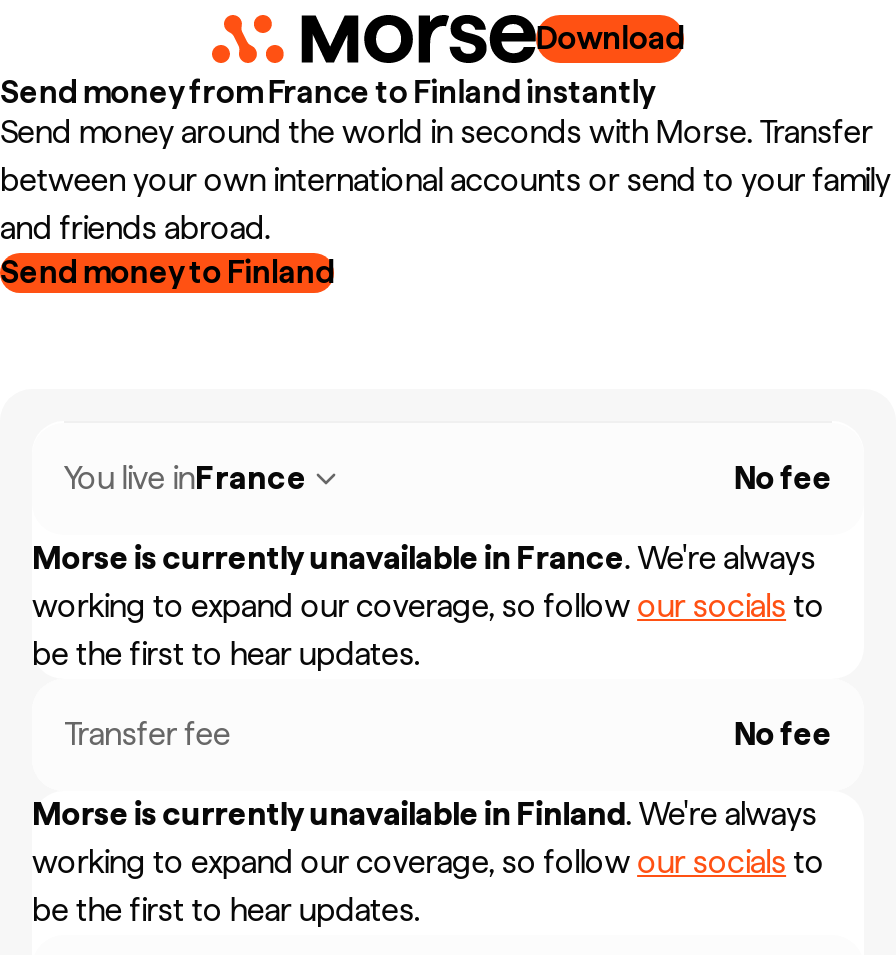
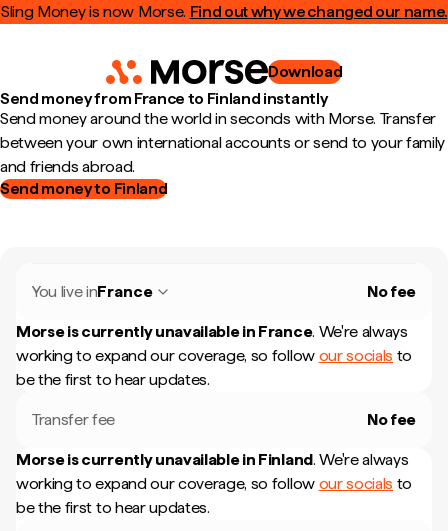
none -> [1,2,447,21] Sling Money is now Morse. Find out why we changed our name.

